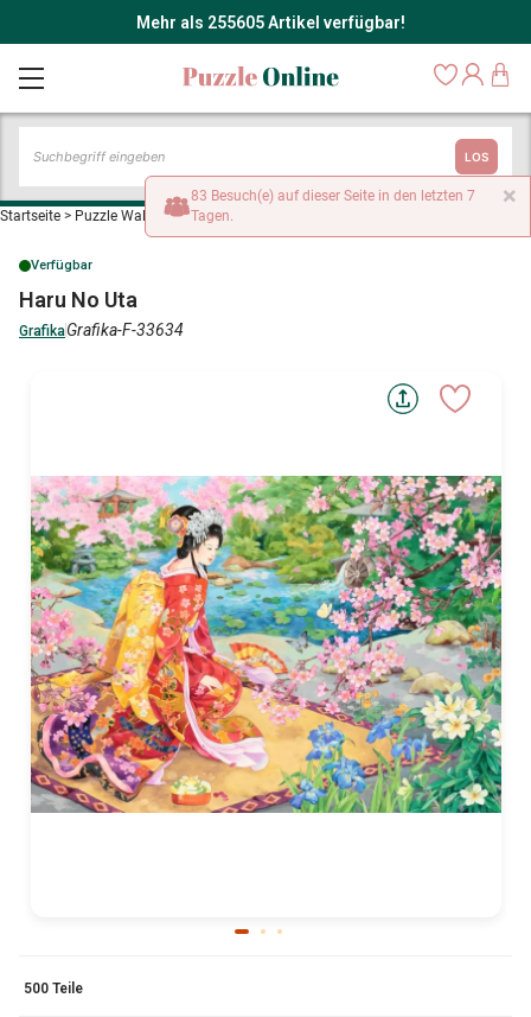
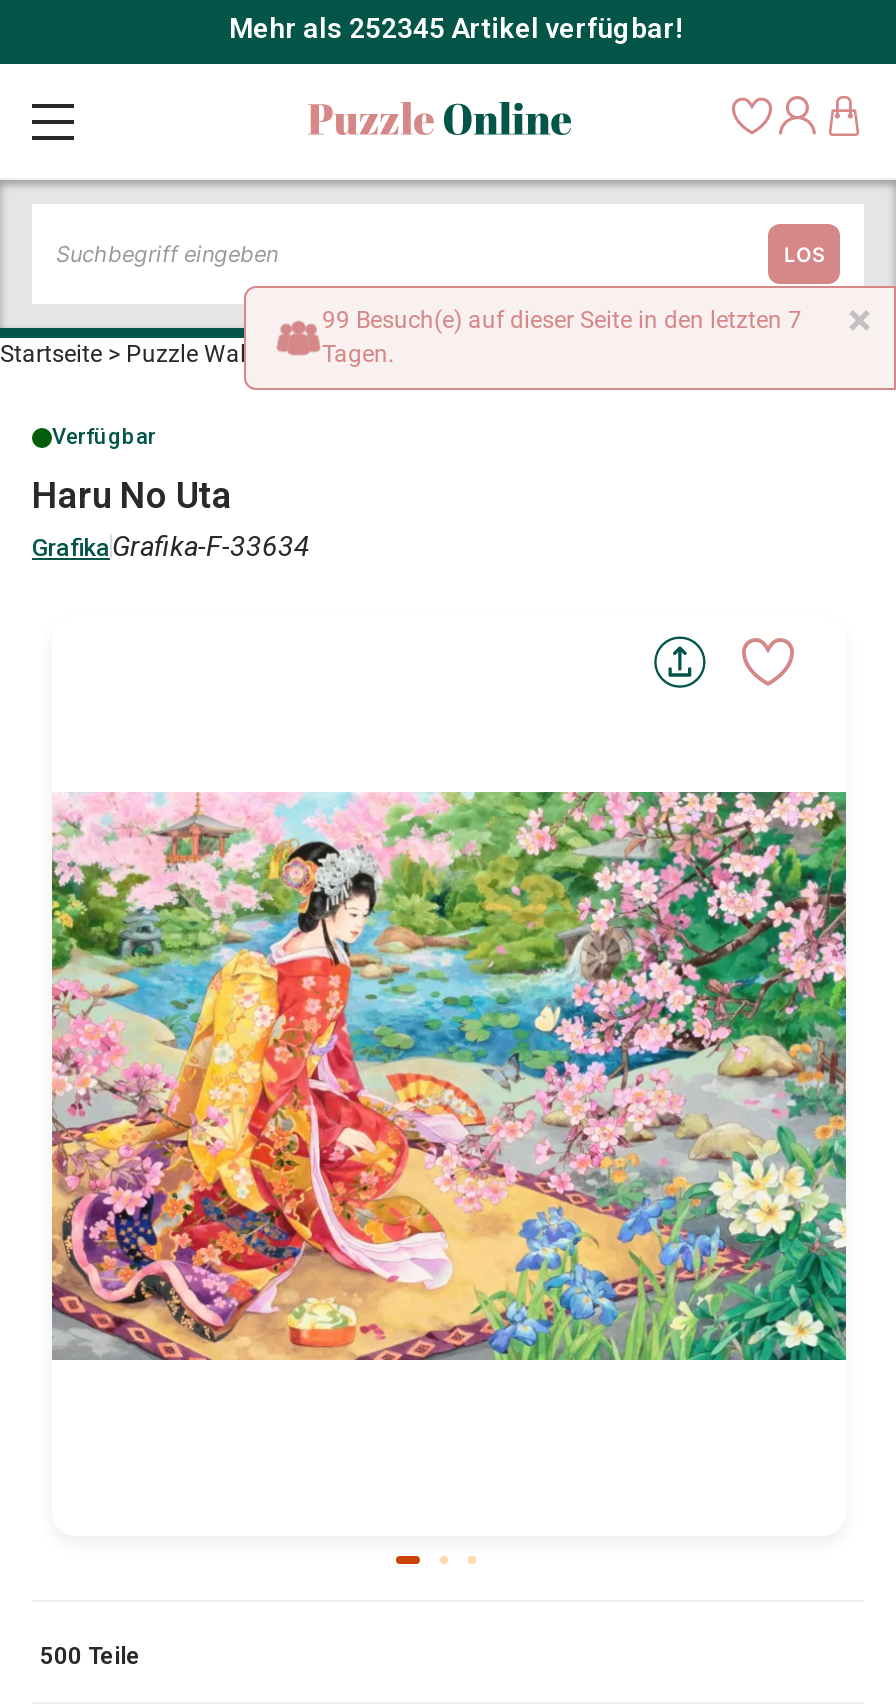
[136,13,405,32] Mehr als 255605 Artikel verfügbar! -> [229,12,683,44] Mehr als 252345 Artikel verfügbar!
[191,187,475,204] 83 Besuch(e) auf dieser Seite in den letzten 7 -> [322,306,802,334] 99 Besuch(e) auf dieser Seite in den letzten 7

